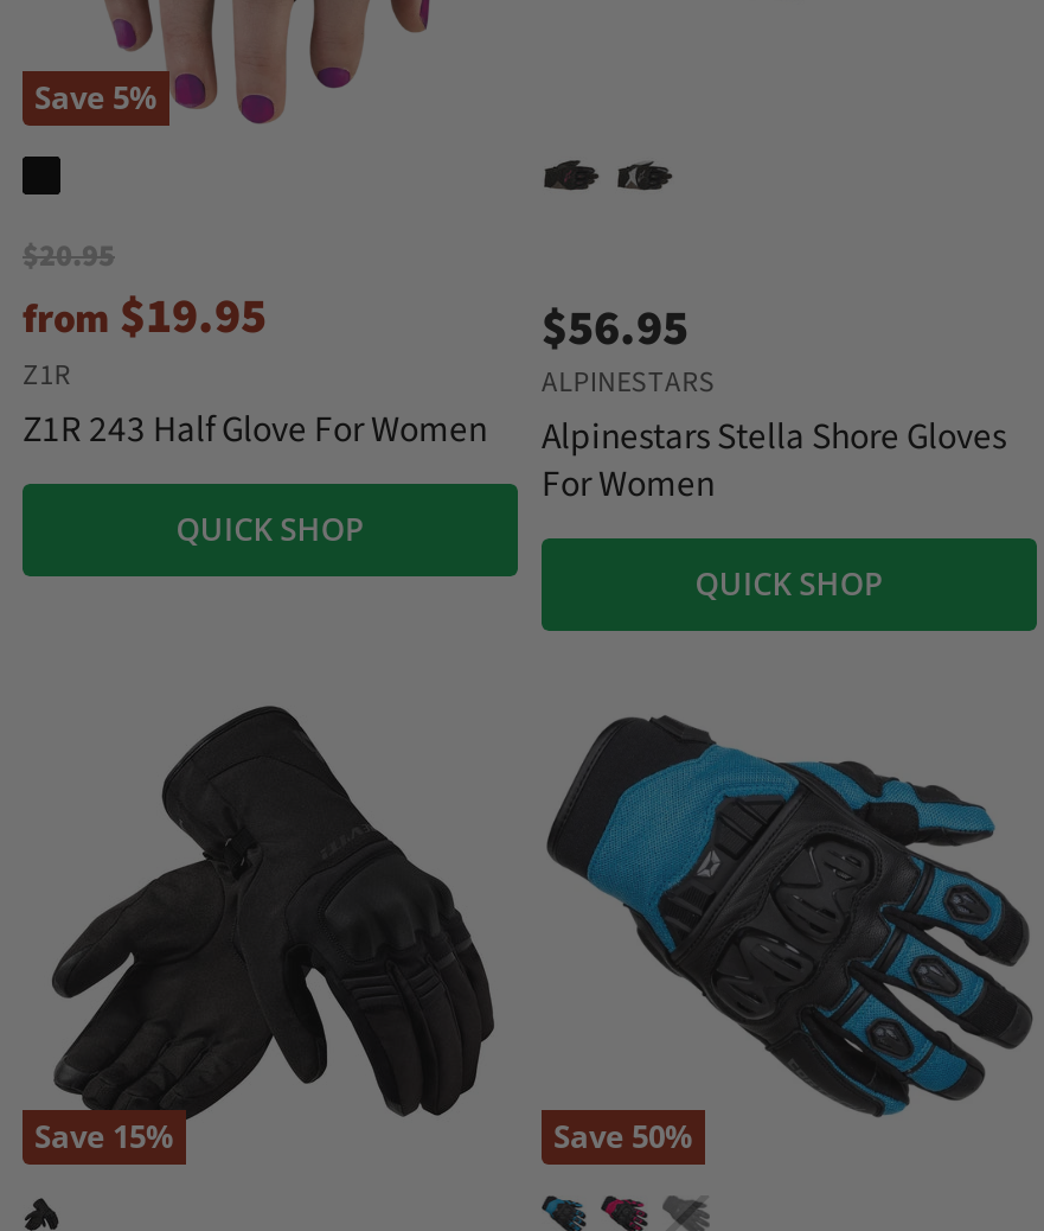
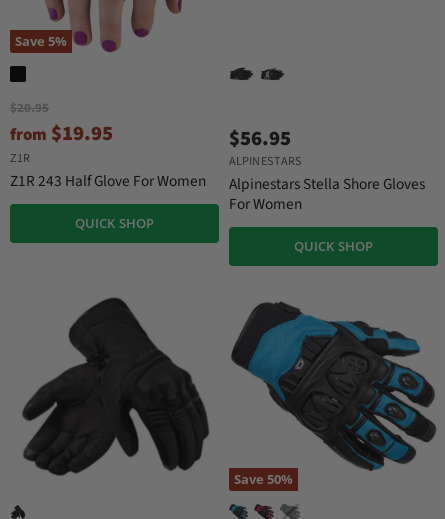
[34,1115,174,1158] Save 15% -> none

